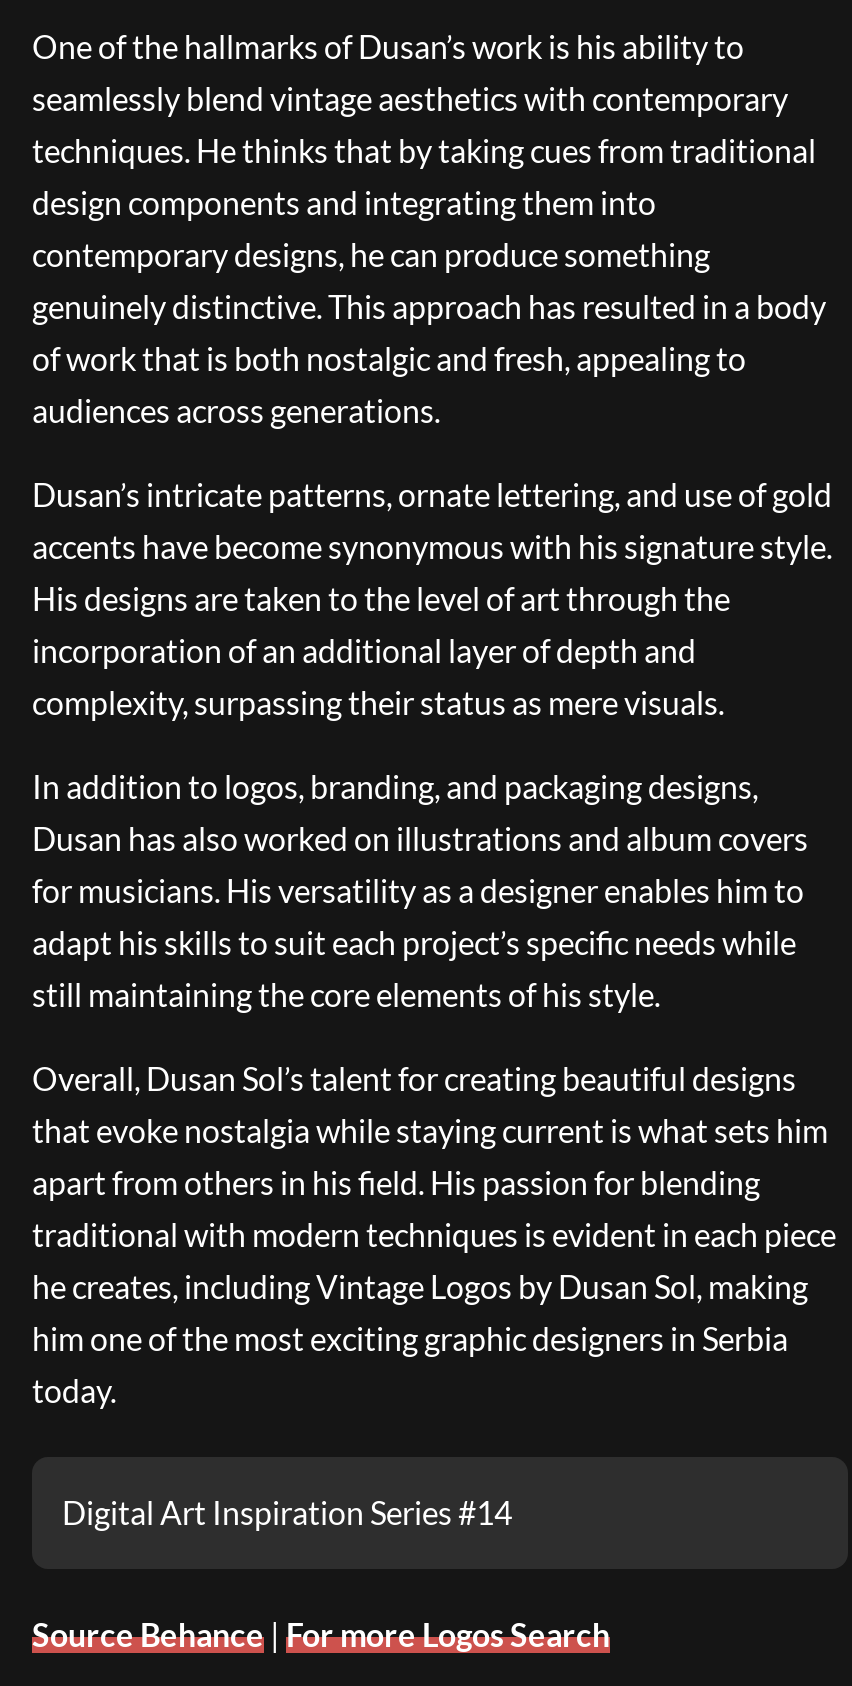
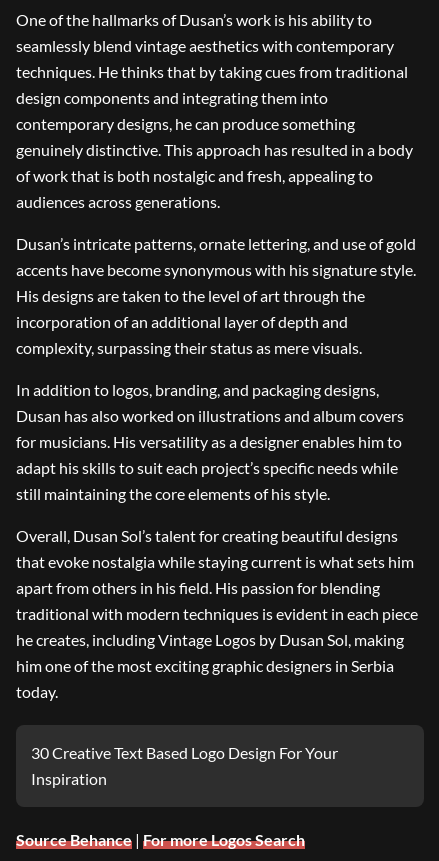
[62,1493,512,1531] Digital Art Inspiration Series #14 -> [31,743,338,788] 30 Creative Text Based Logo Design For Your | Inspiration

